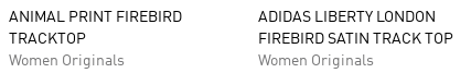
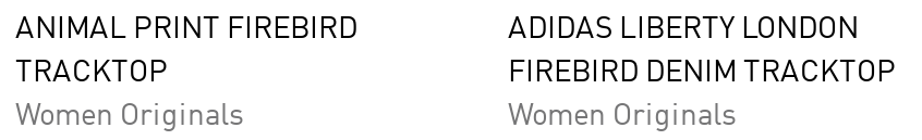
[258,31,453,47] FIREBIRD SATIN TRACK TOP -> [508,57,896,87] FIREBIRD DENIM TRACKTOP

